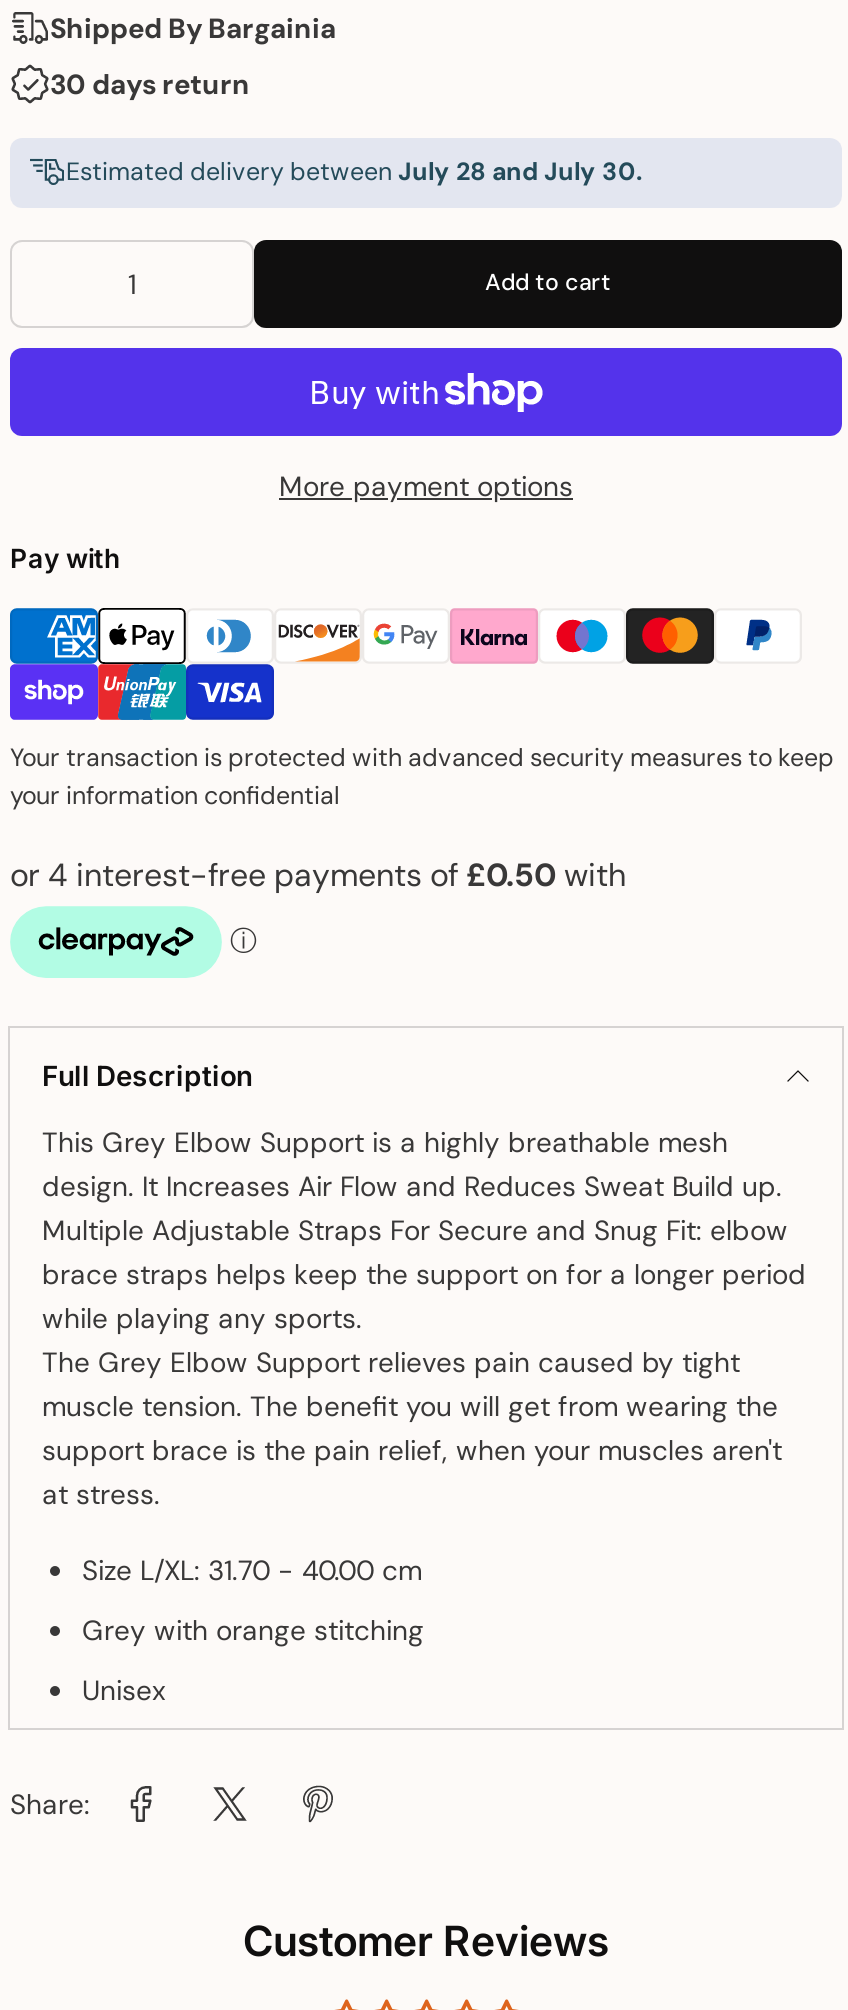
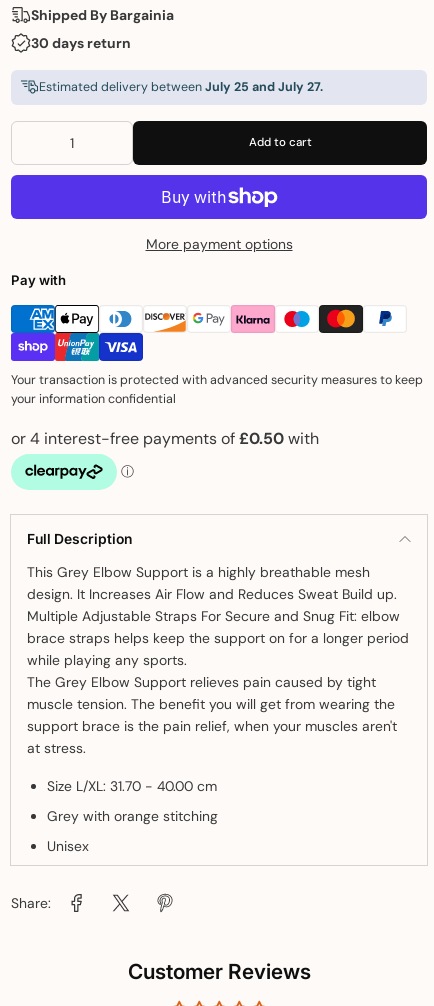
[66,155,642,187] Estimated delivery between July 28 and July 30. -> [39,79,323,95] Estimated delivery between July 25 and July 27.

